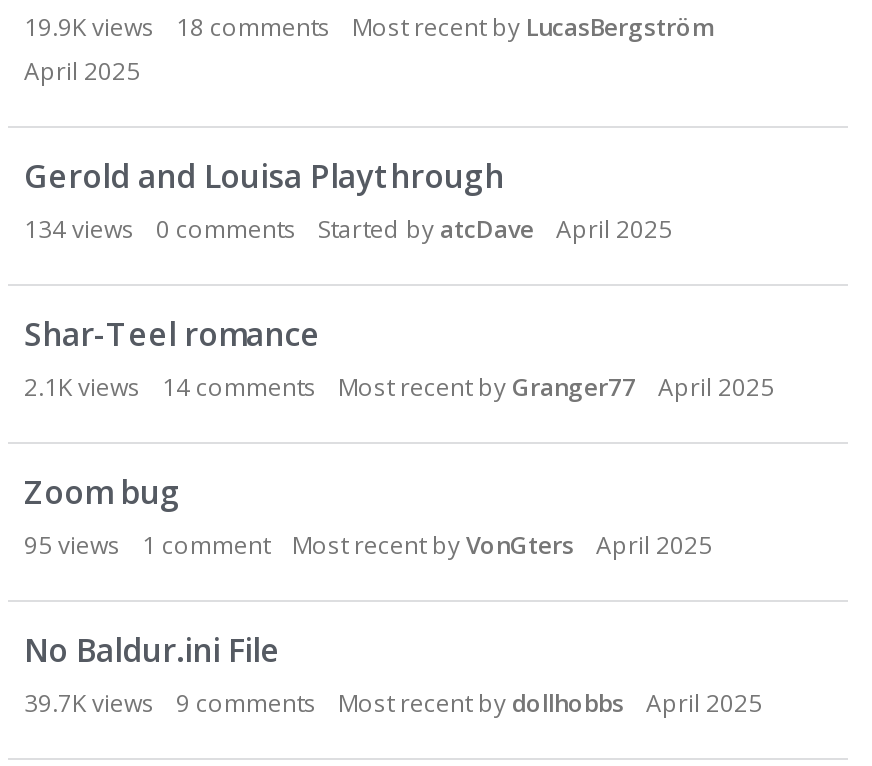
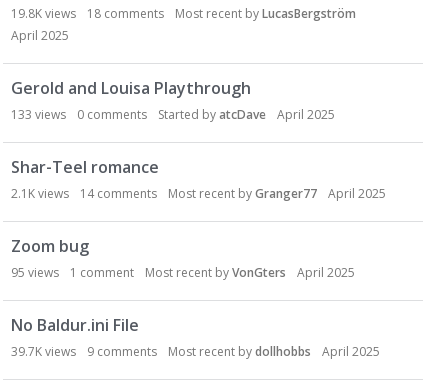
[24,9,714,43] 19.9K views 18 comments Most recent by LucasBergström -> [11,4,356,21] 19.8K views 18 comments Most recent by LucasBergström
[24,211,672,245] 134 views 0 comments Started by atcDave April 2025 -> [11,105,335,122] 133 views 0 comments Started by atcDave April 2025

